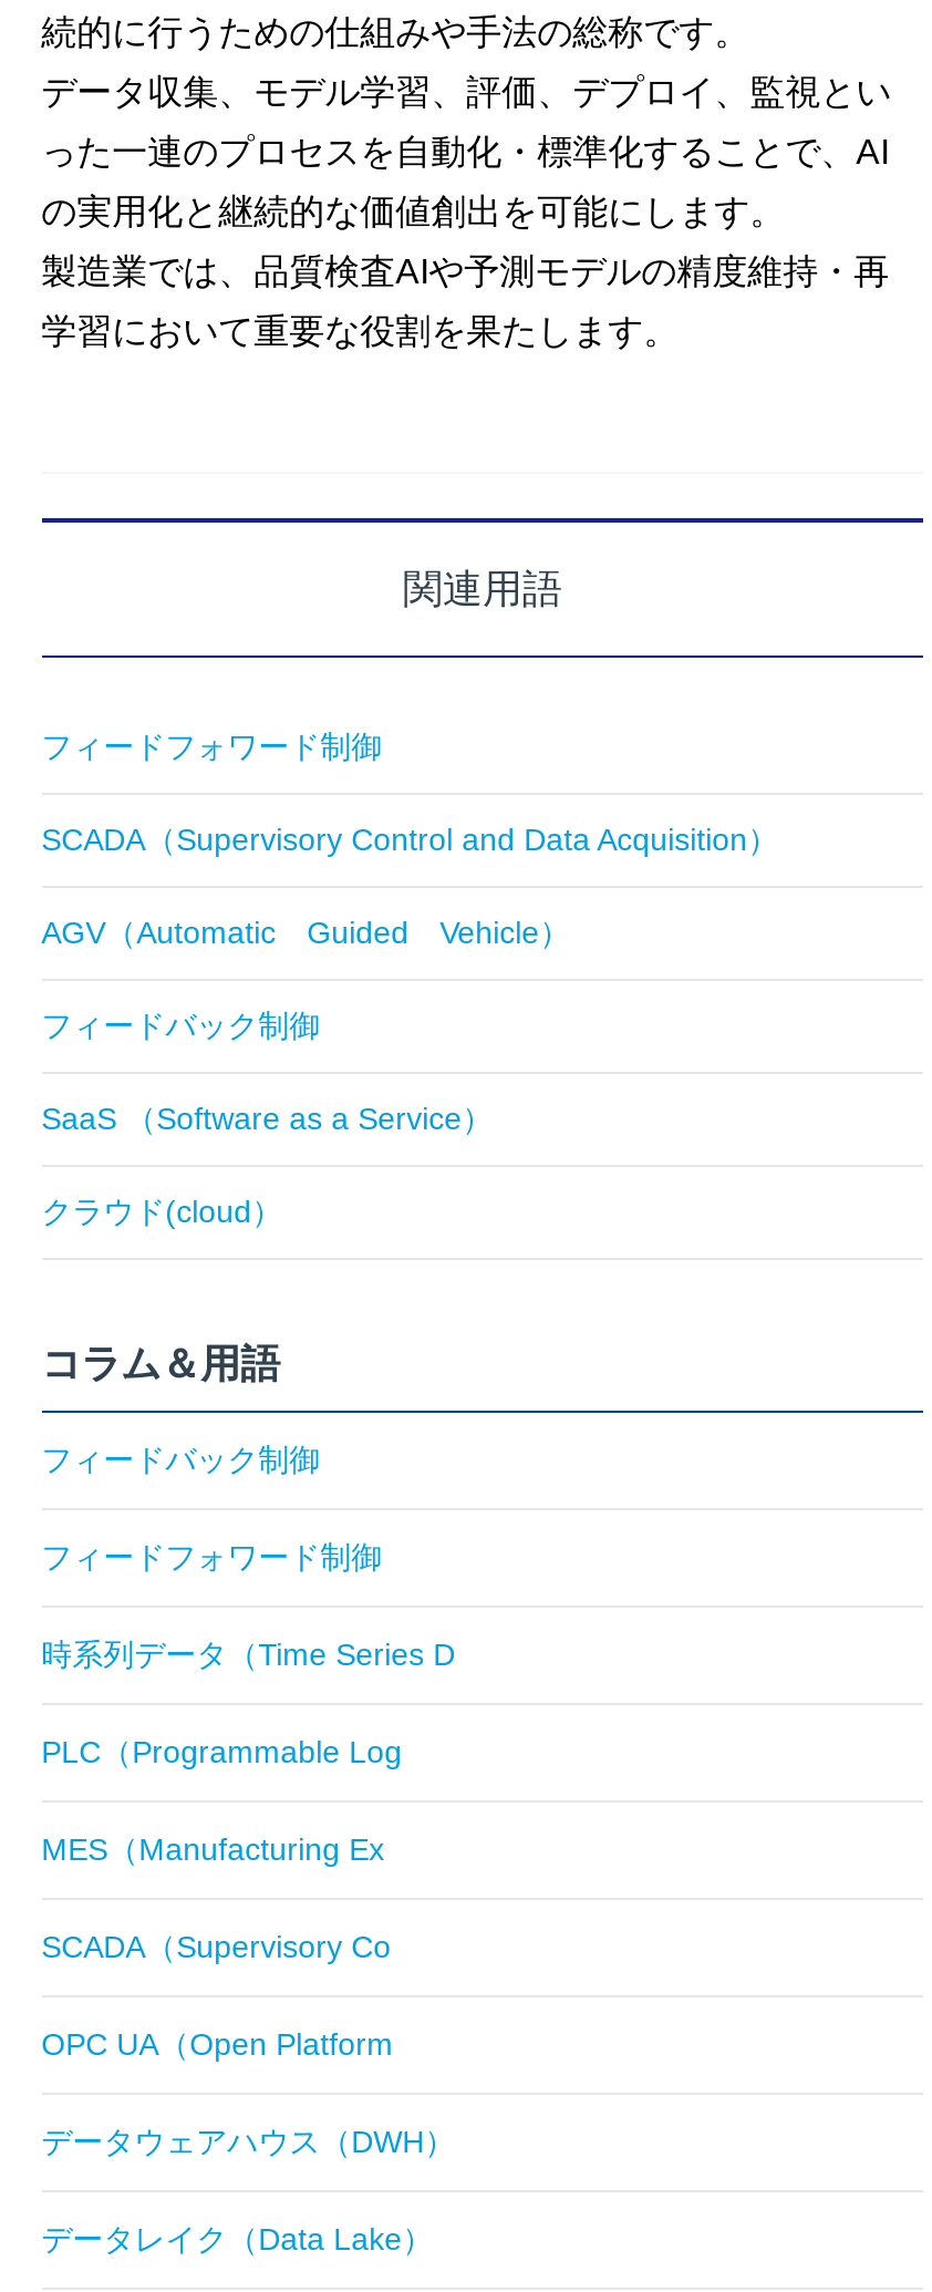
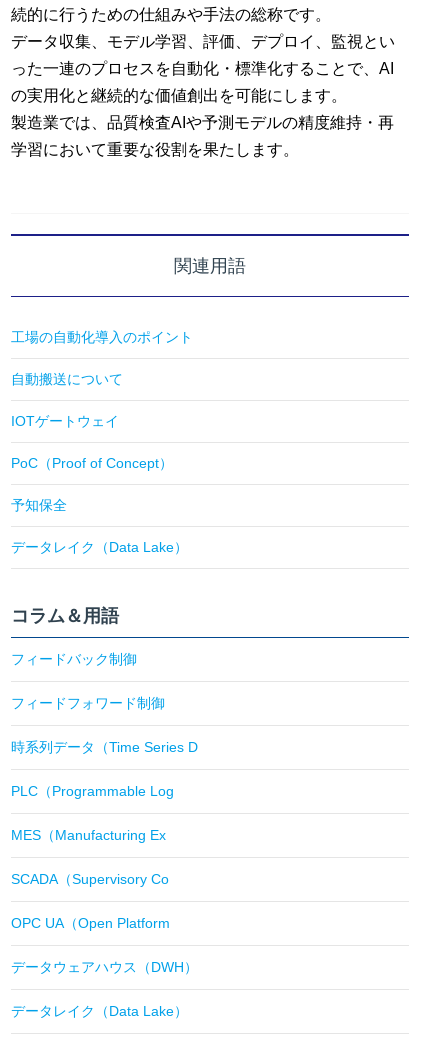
[41,729,382,764] フィードフォワード制御 -> [11,329,193,345] 工場の自動化導入のポイント
[41,822,778,857] SCADA（Supervisory Control and Data Acquisition） -> [11,371,123,387] 自動搬送について
[41,915,570,950] AGV（Automatic Guided Vehicle） -> [11,413,119,429] IOTゲートウェイ
[41,1008,320,1043] フィードバック制御 -> [11,455,173,471] PoC（Proof of Concept）
[41,1101,493,1136] SaaS （Software as a Service） -> [11,497,67,513] 予知保全
[41,1194,282,1229] クラウド(cloud） -> [11,539,188,555] データレイク（Data Lake）

